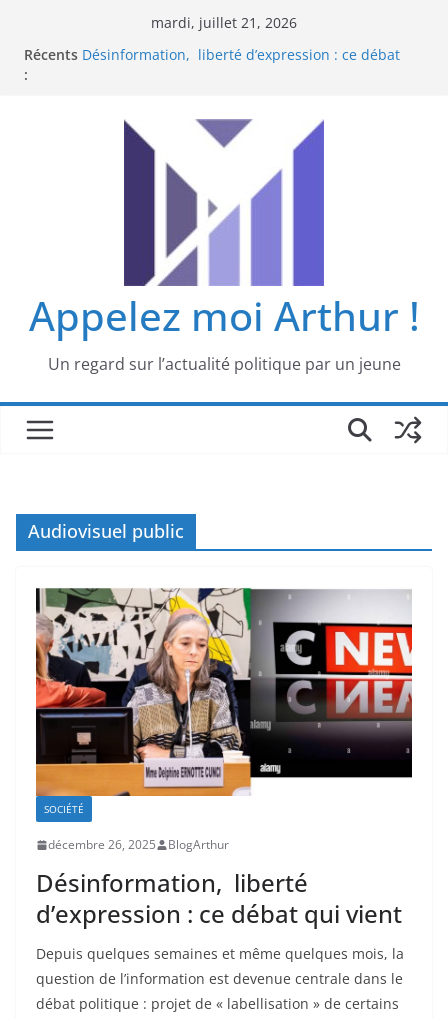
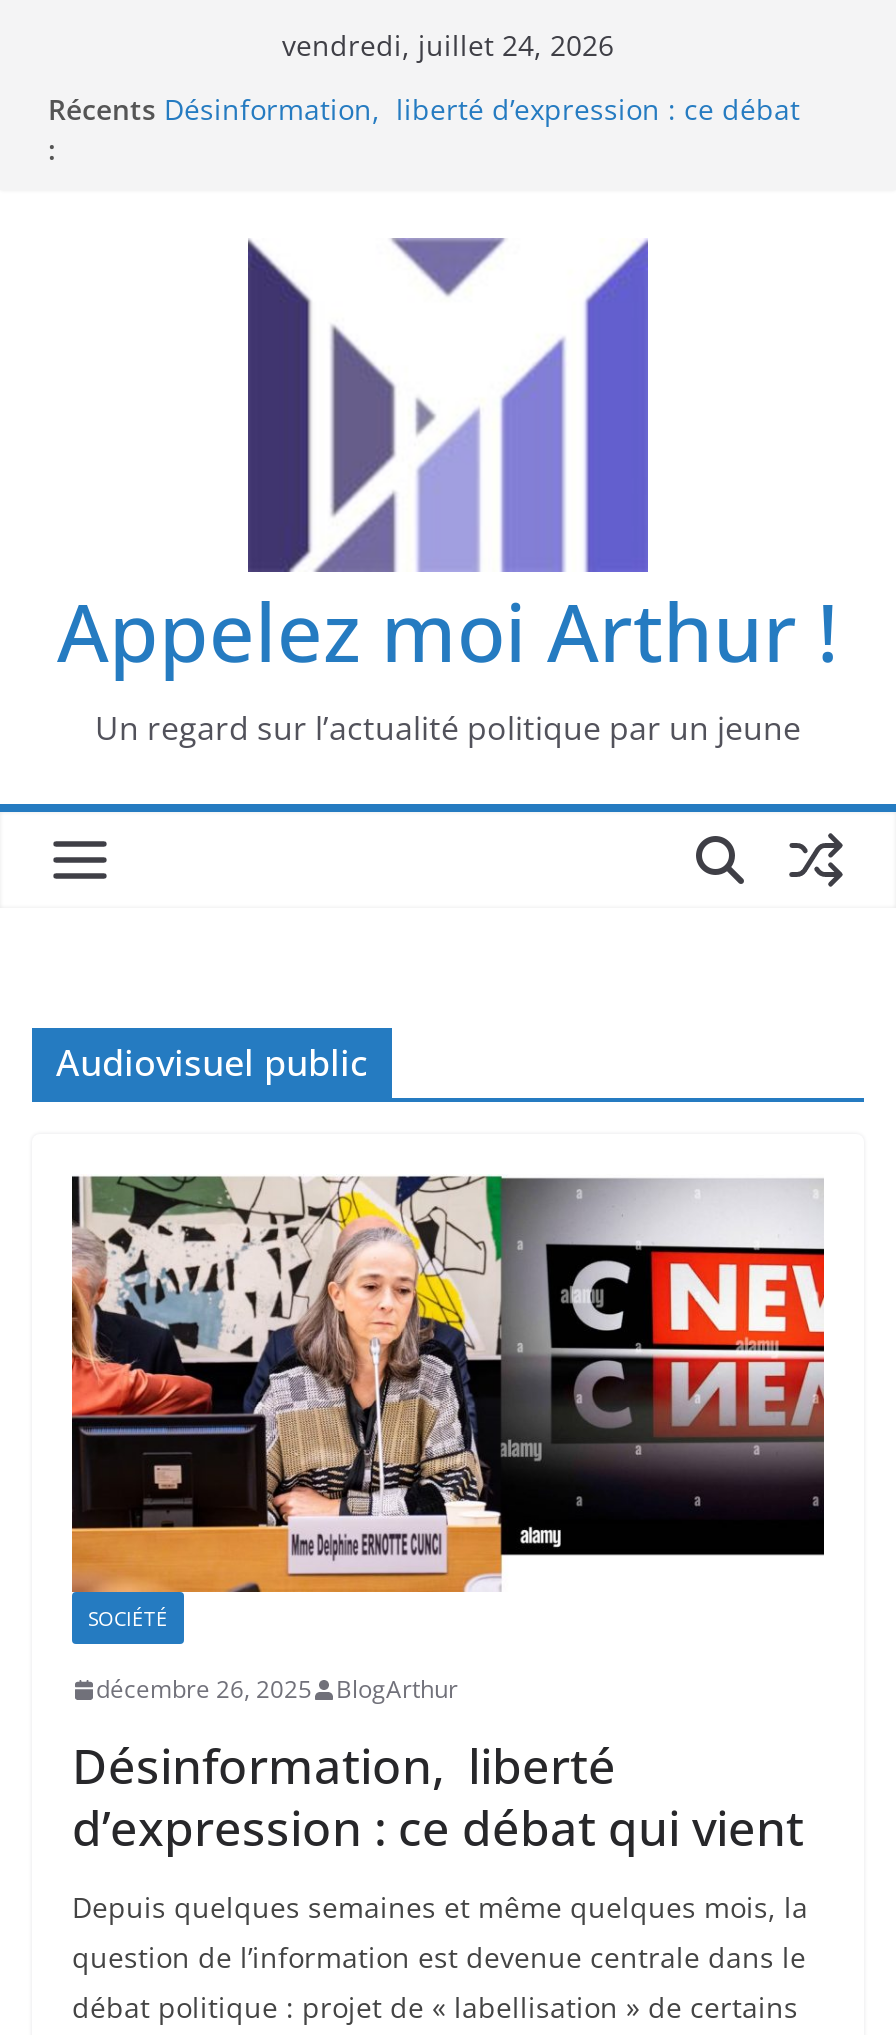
[151,13,297,32] mardi, juillet 21, 2026 -> [282,26,614,64] vendredi, juillet 24, 2026

